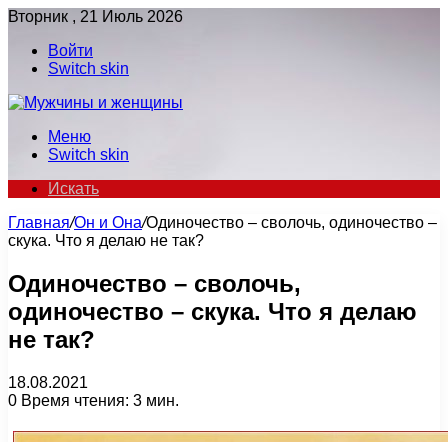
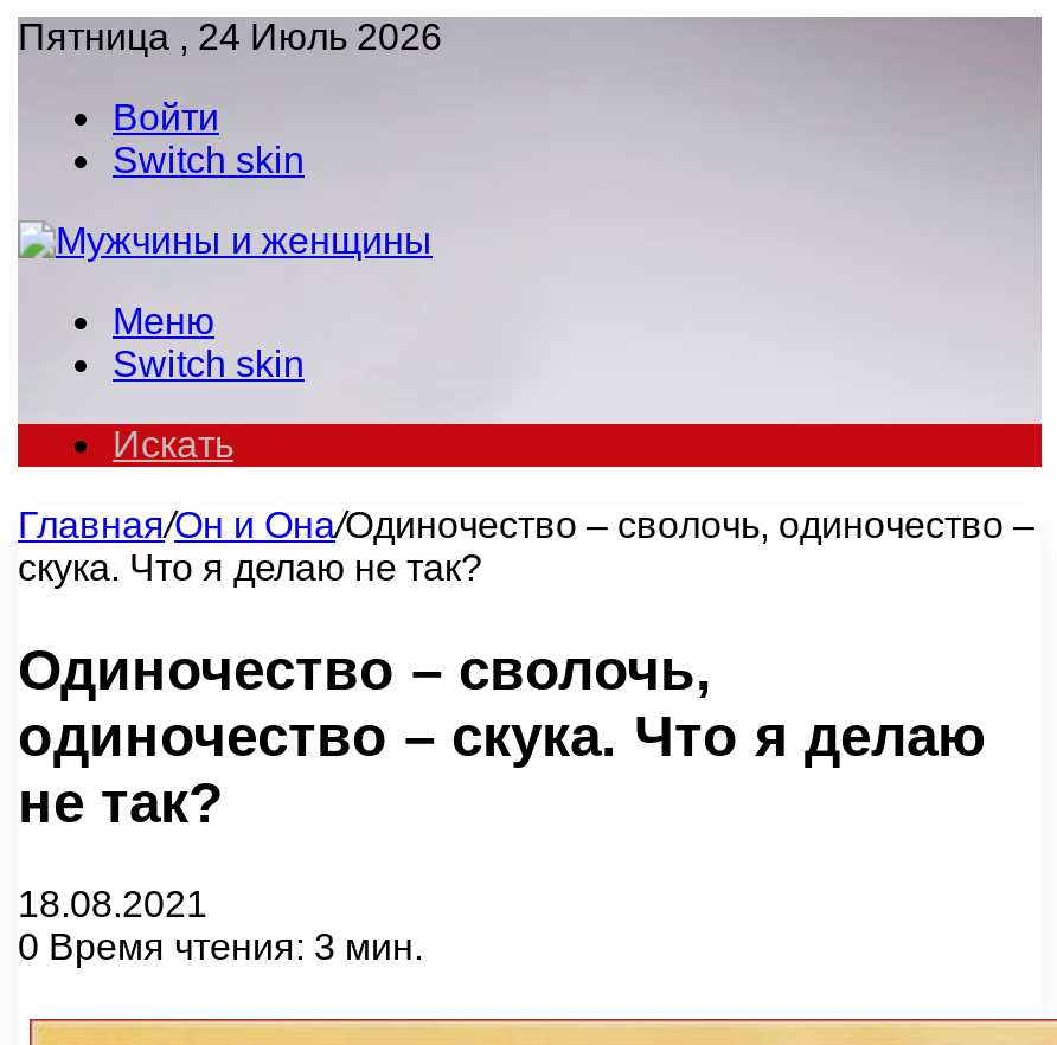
[8,8,183,25] Вторник , 21 Июль 2026 -> [18,17,442,57] Пятница , 24 Июль 2026

